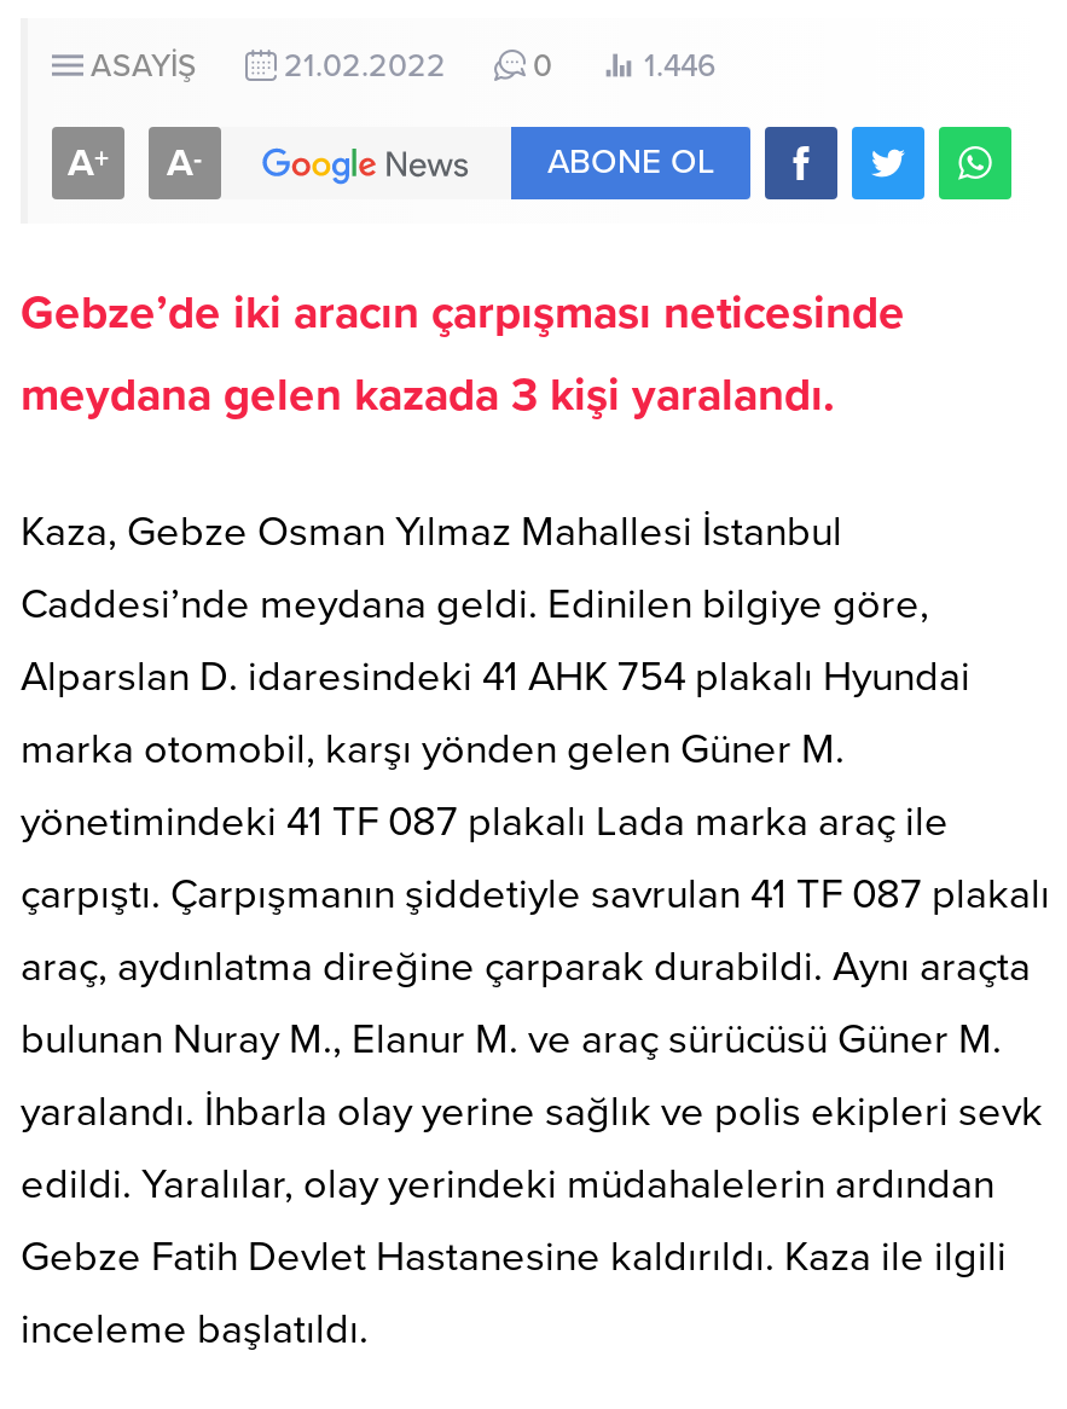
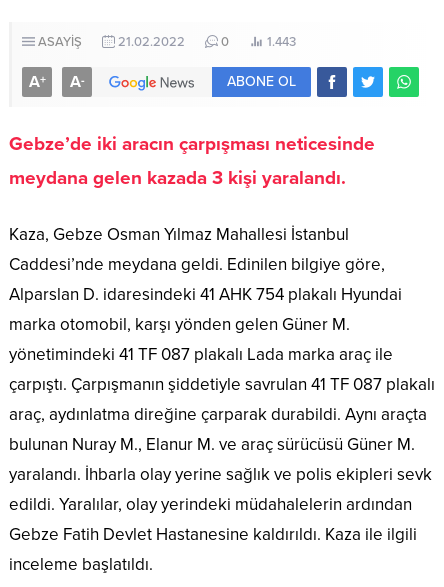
[644,47,717,86] 1.446 -> [267,34,296,50] 1.443

